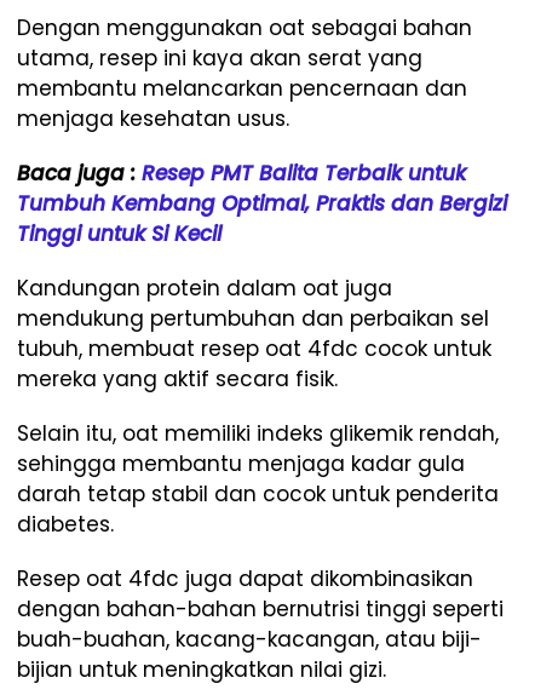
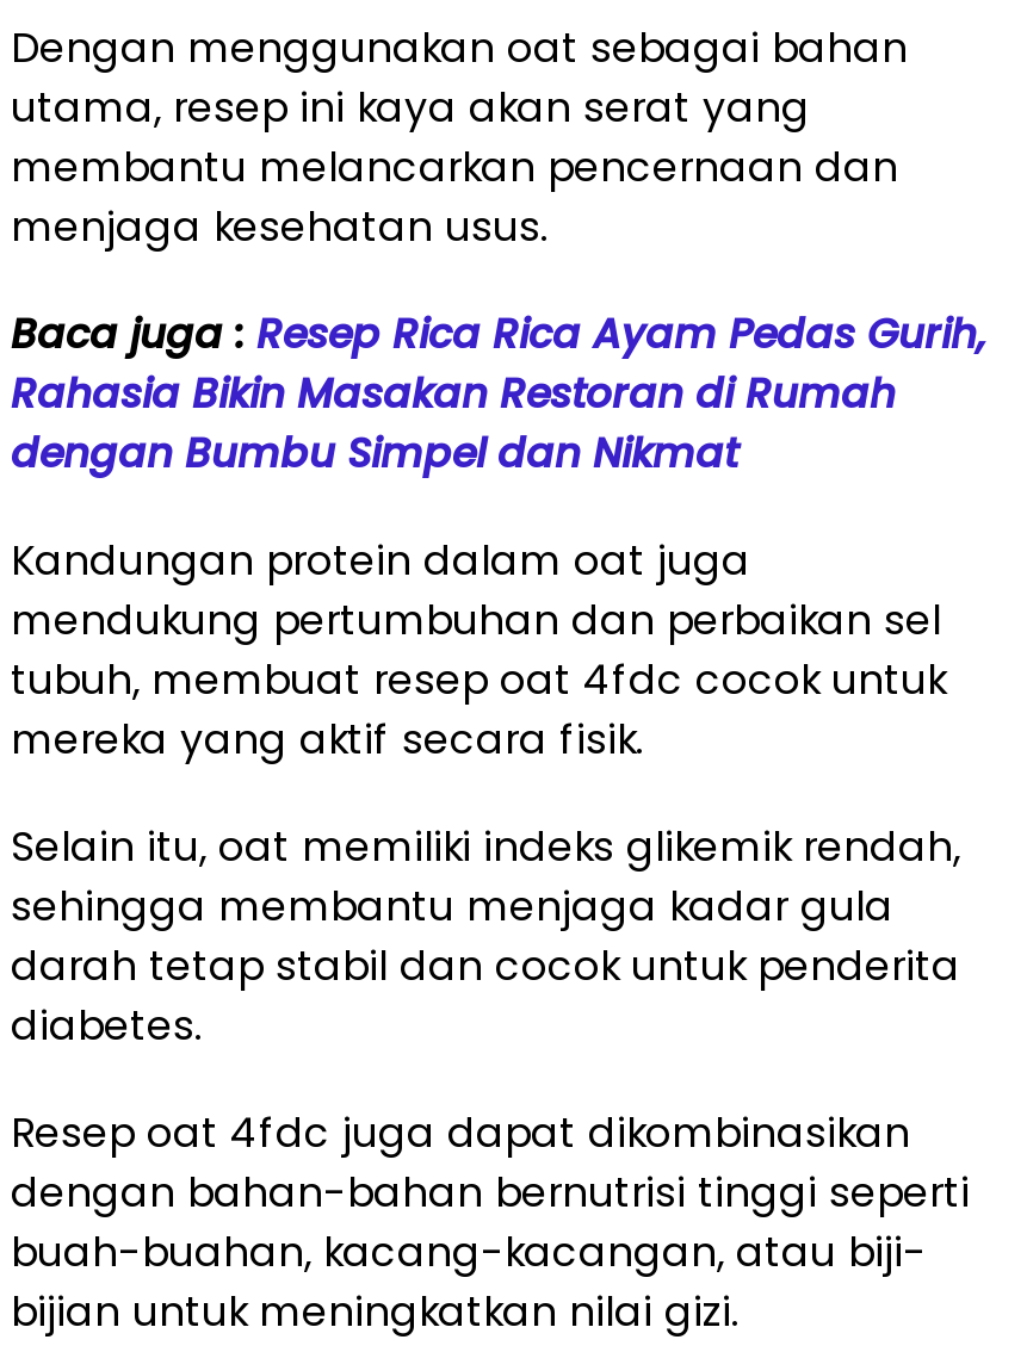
[17,159,507,248] Baca juga : Resep PMT Balita Terbaik untuk | Tumbuh Kembang Optimal, Praktis dan Bergizi | Tinggi untuk Si Kecil -> [11,305,986,482] Baca juga : Resep Rica Rica Ayam Pedas Gurih, | Rahasia Bikin Masakan Restoran di Rumah | dengan Bumbu Simpel dan Nikmat

